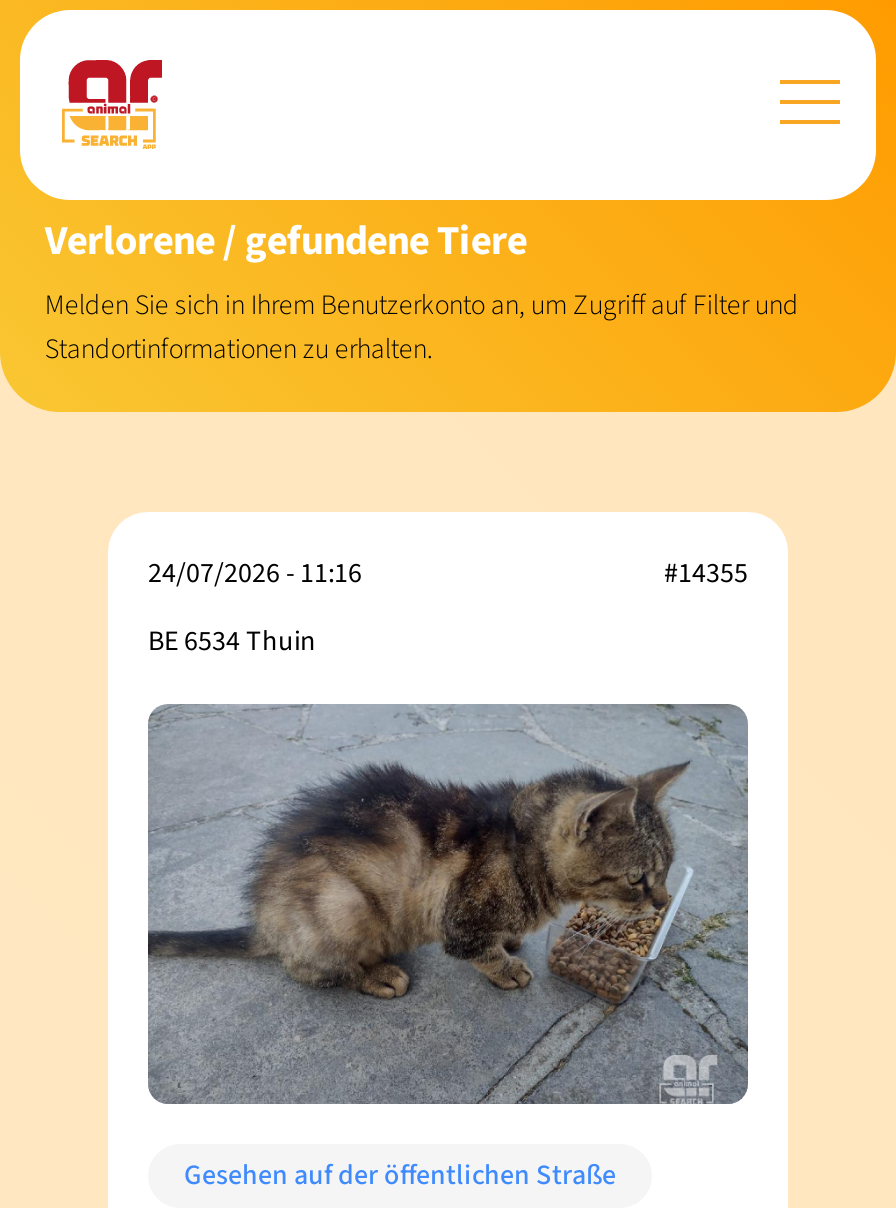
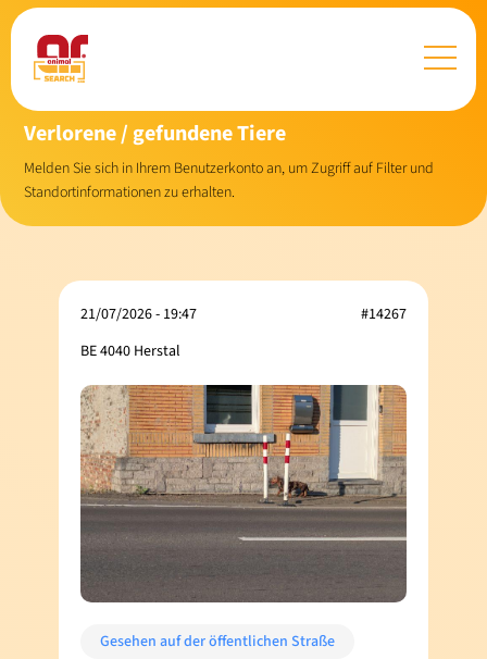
[148,552,362,594] 24/07/2026 - 11:16 -> [80,302,197,325] 21/07/2026 - 19:47
[664,552,748,594] #14355 -> [361,302,407,325] #14267
[148,620,316,662] BE 6534 Thuin -> [80,339,180,362] BE 4040 Herstal
[148,704,748,1104] [image] -> [80,384,407,602] [image]

